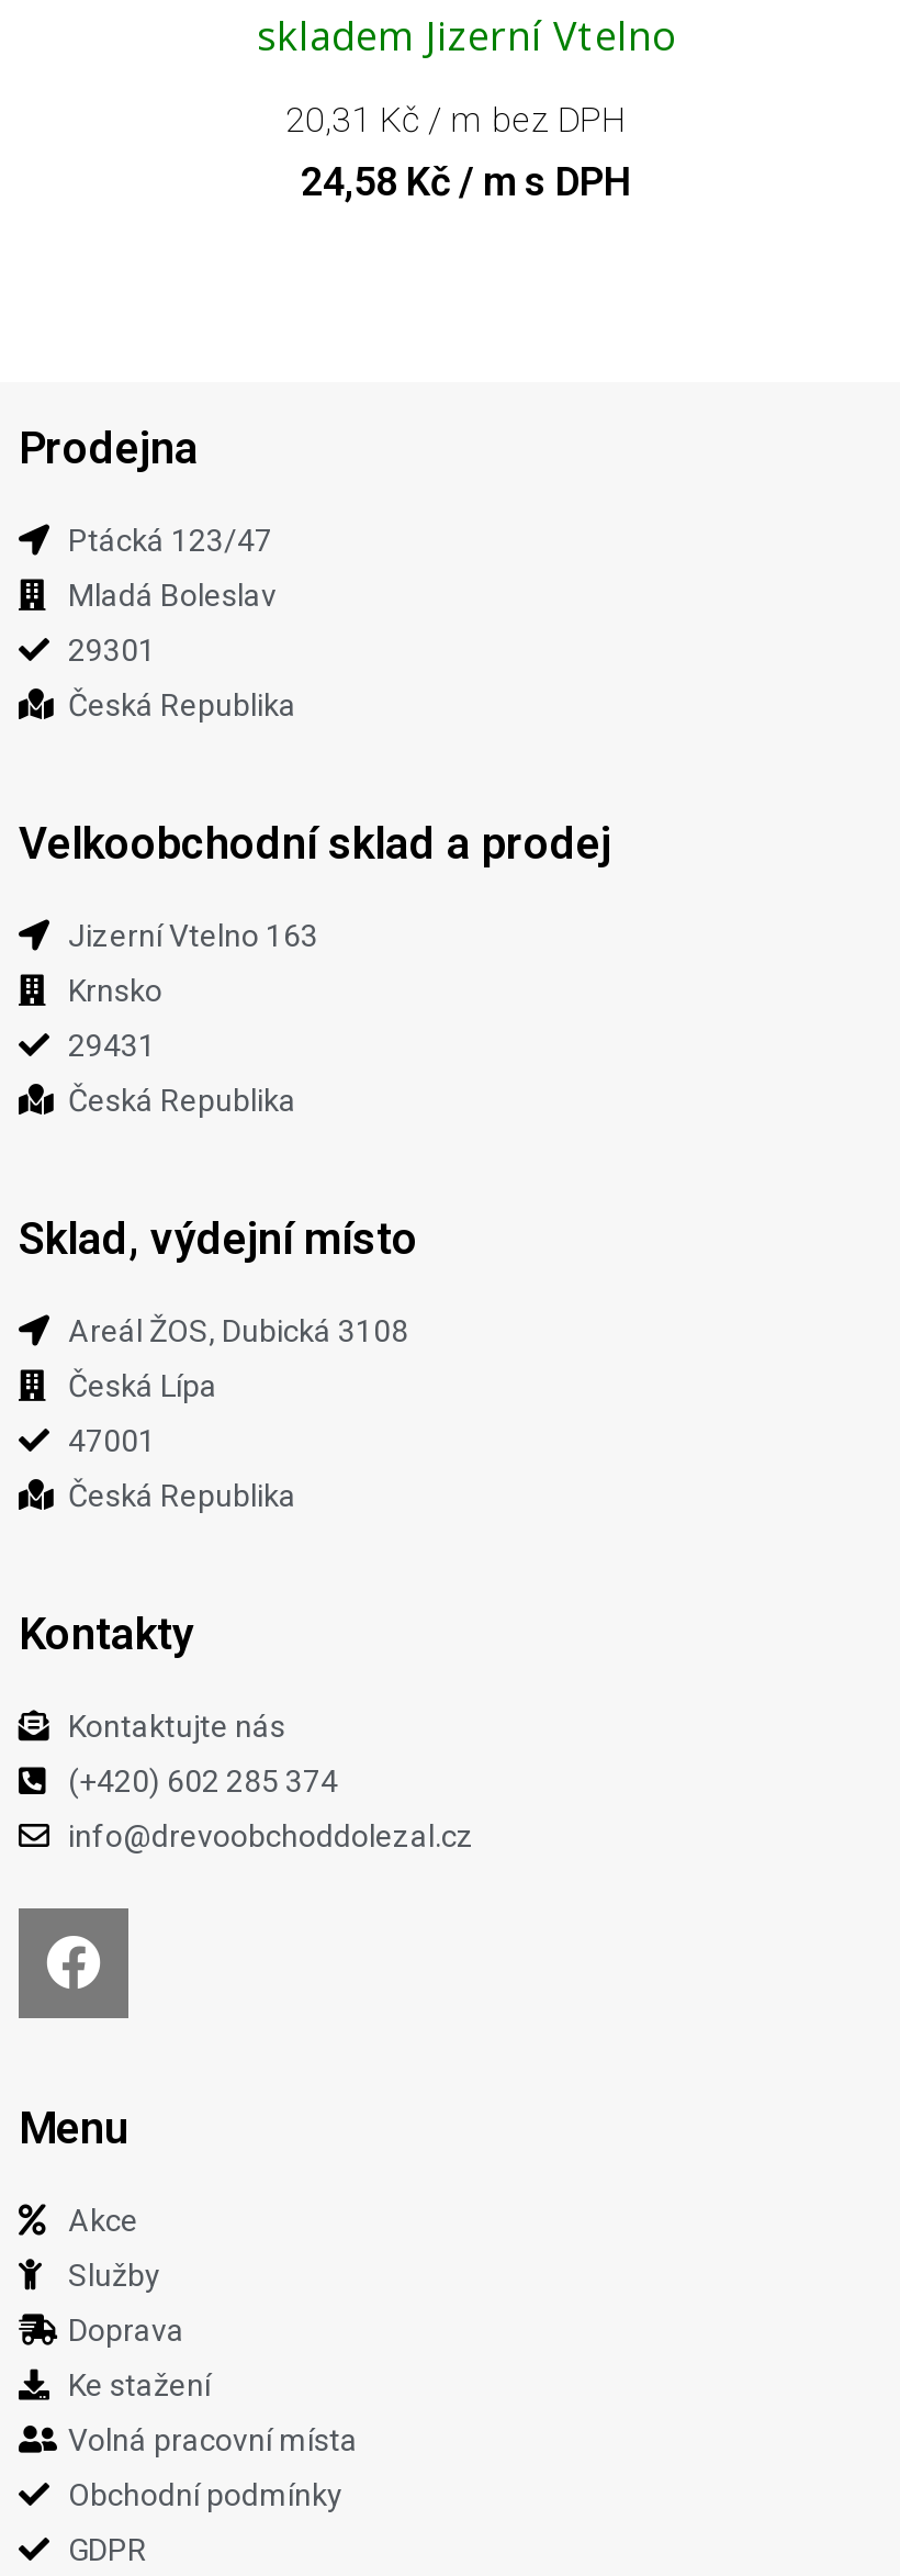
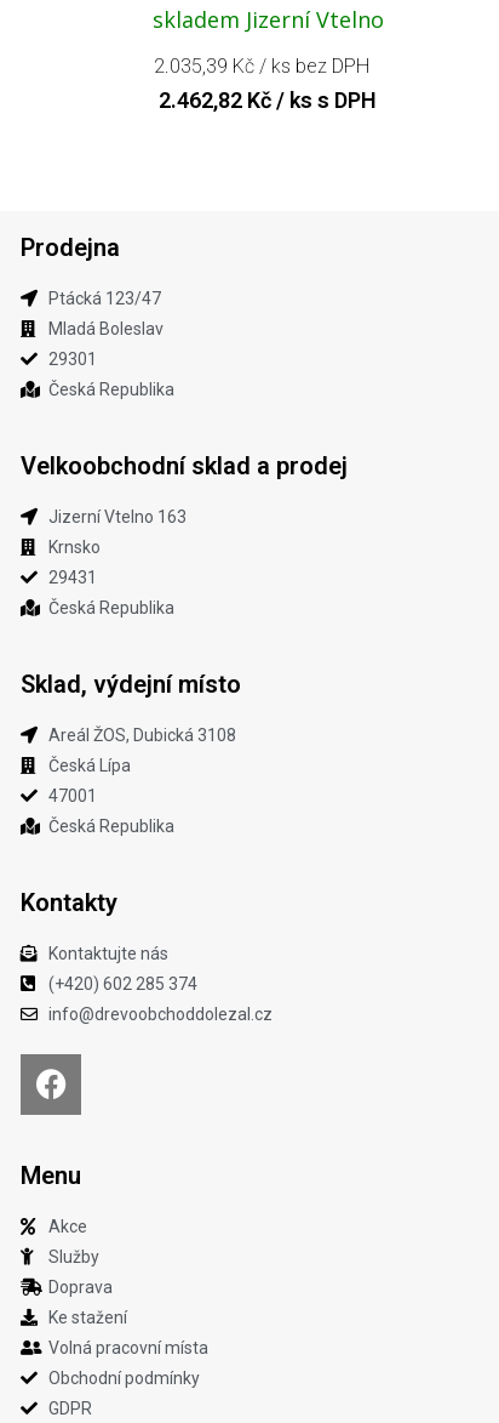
[285,98,626,140] 20,31 Kč / m bez DPH -> [154,54,369,77] 2.035,39 Kč / ks bez DPH
[301,157,632,203] 24,58 Kč / m s DPH -> [159,87,377,112] 2.462,82 Kč / ks s DPH

